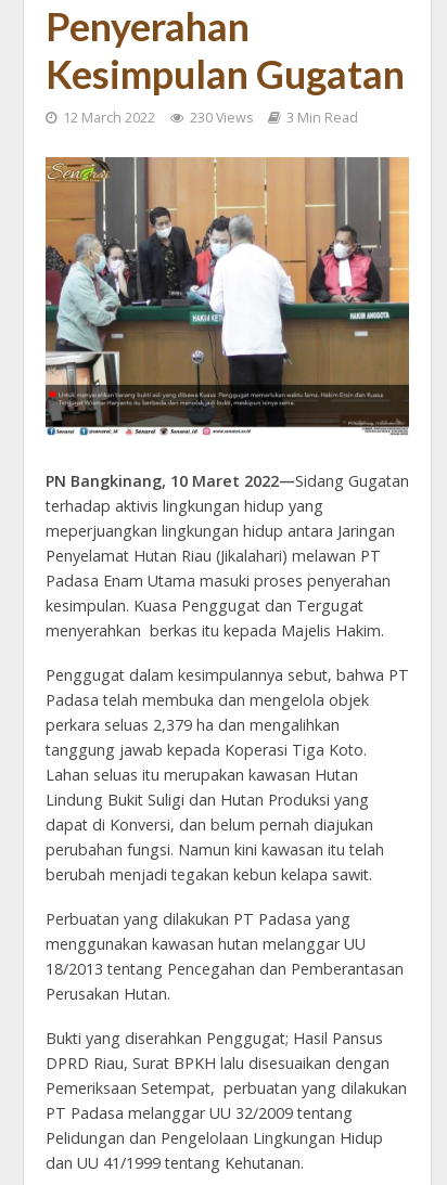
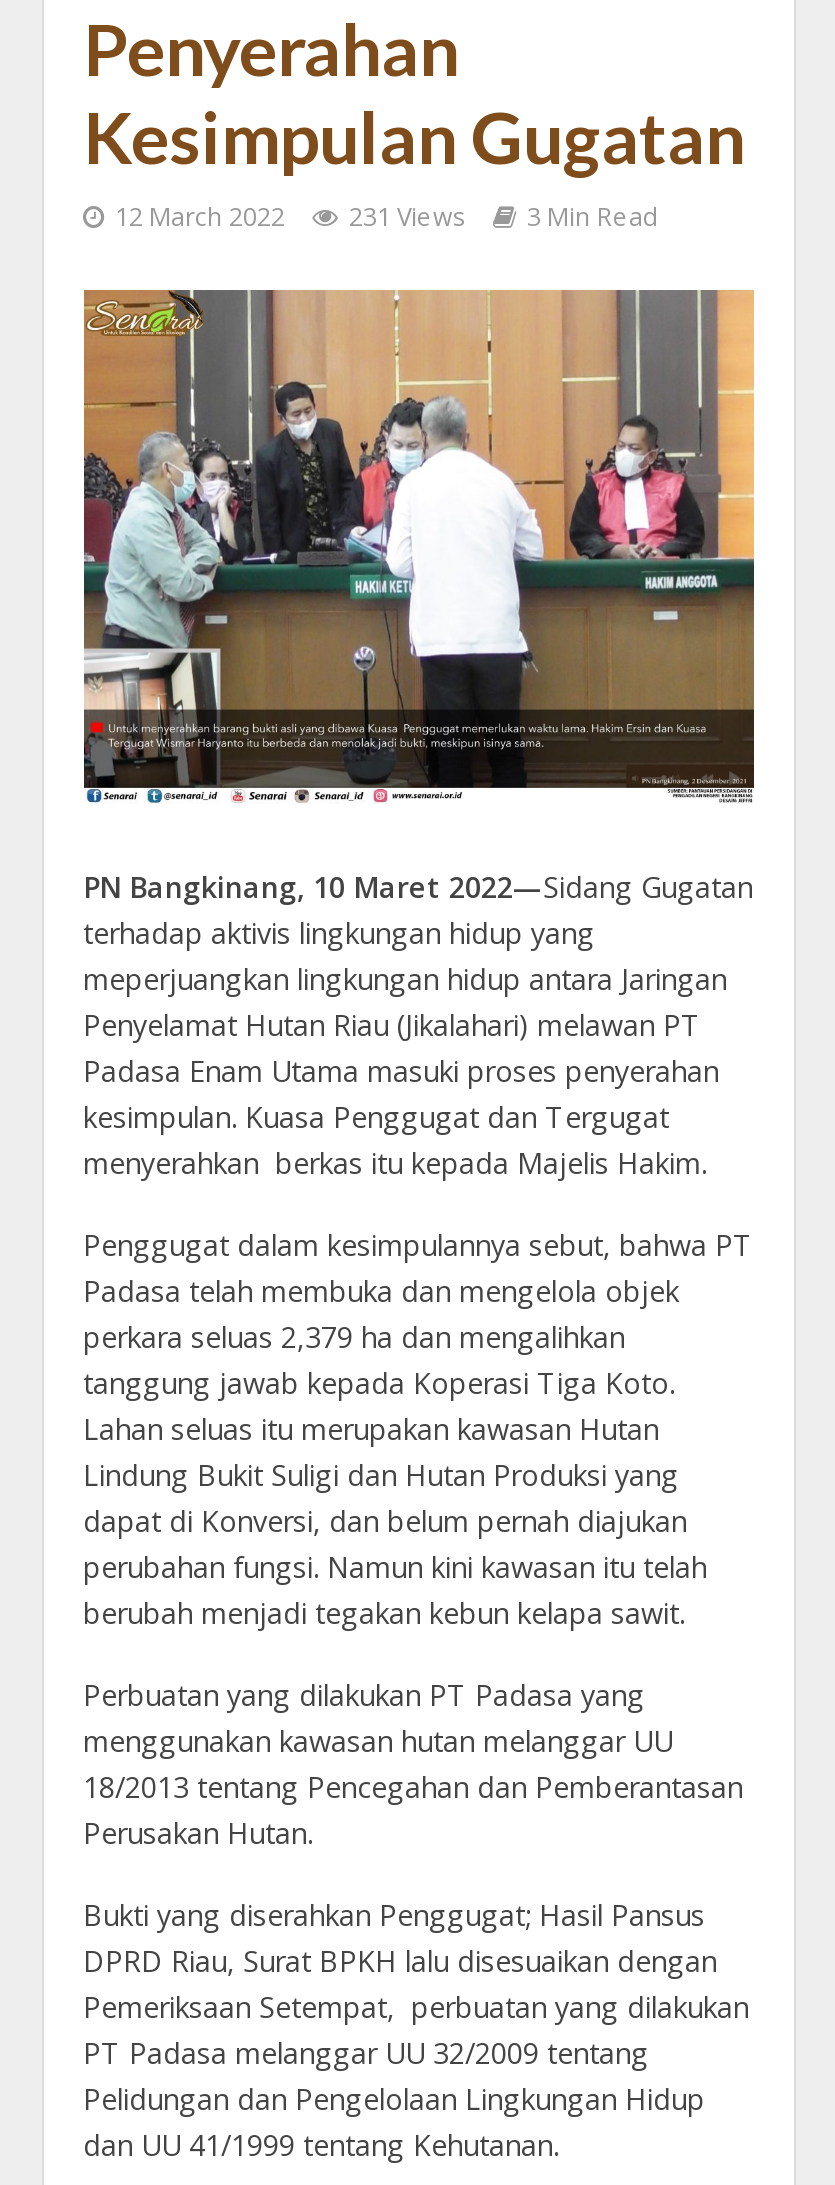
[62,108,357,127] 12 March 2022 230 Views 3 Min Read -> [115,200,659,234] 12 March 2022 231 Views 3 Min Read

